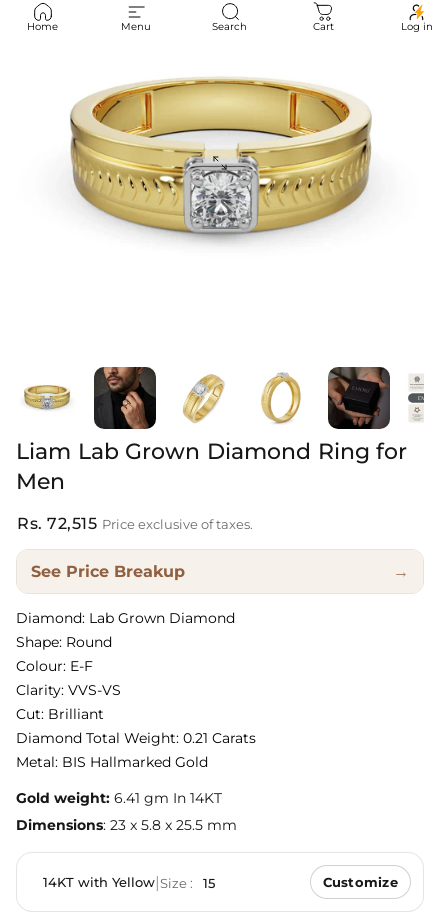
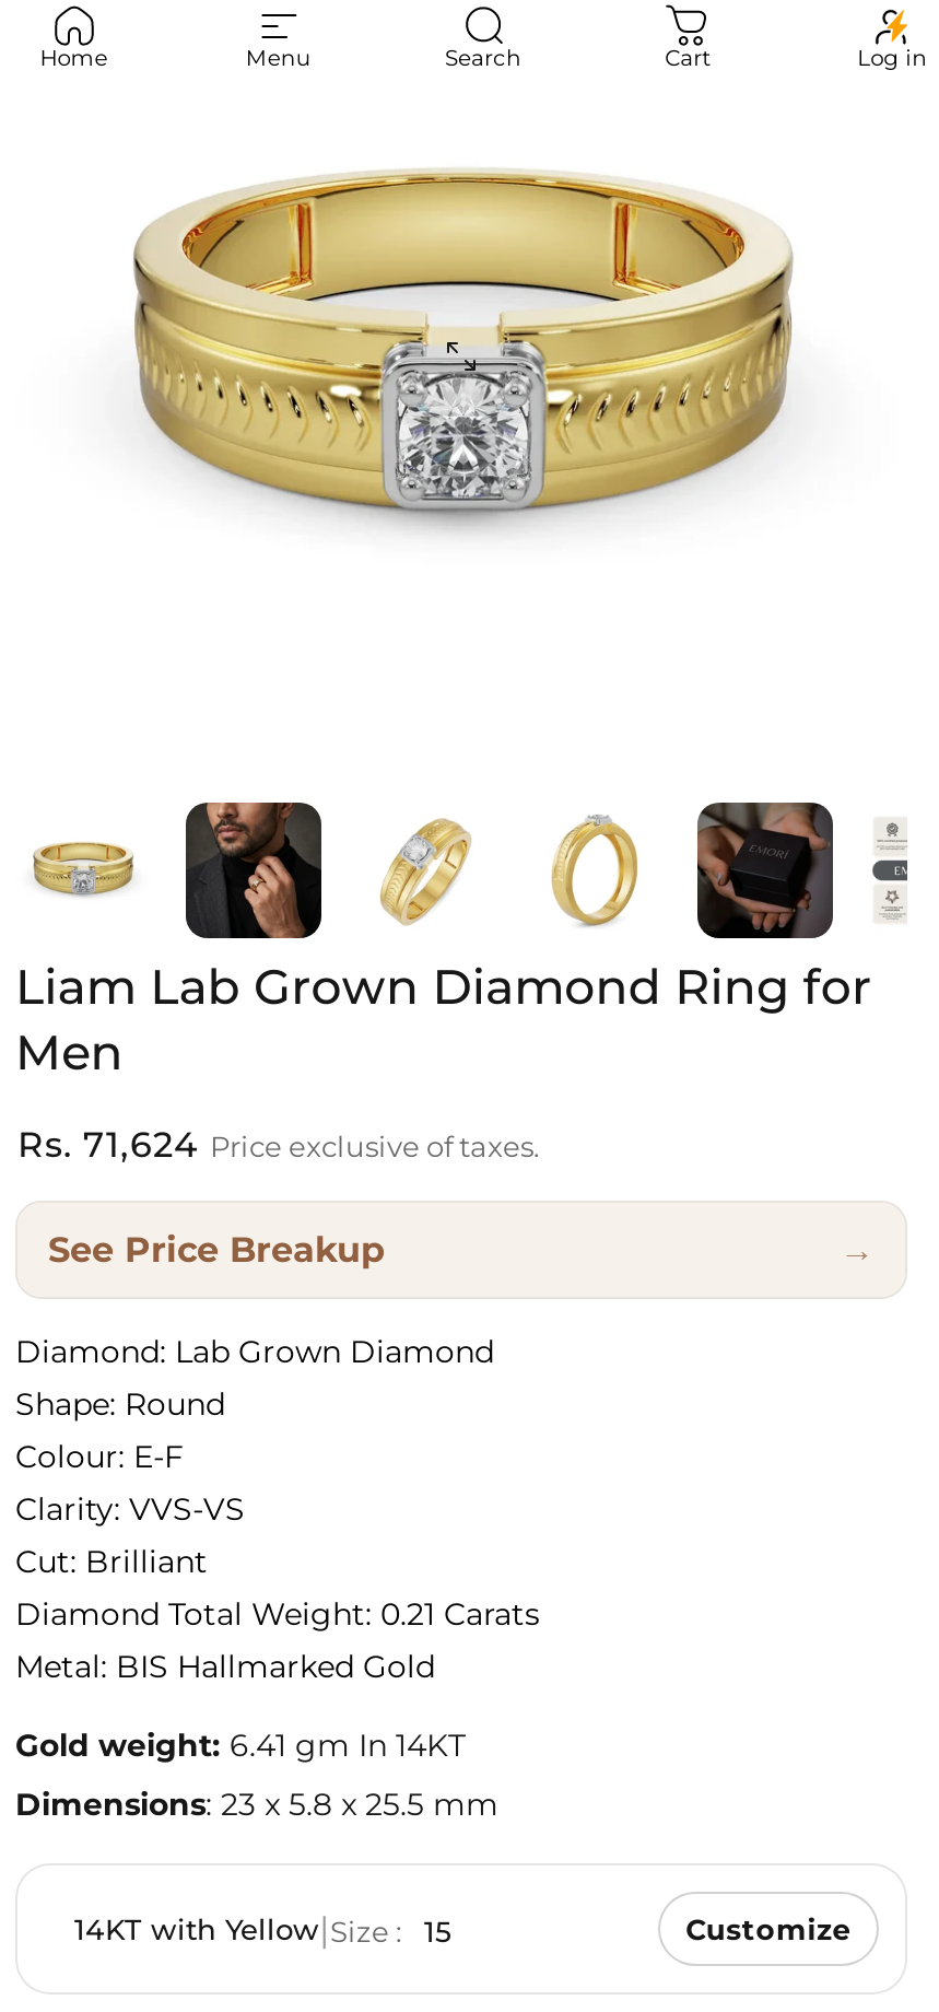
[17,514,253,533] Rs. 72,515 Price exclusive of taxes. -> [17,1125,540,1166] Rs. 71,624 Price exclusive of taxes.

